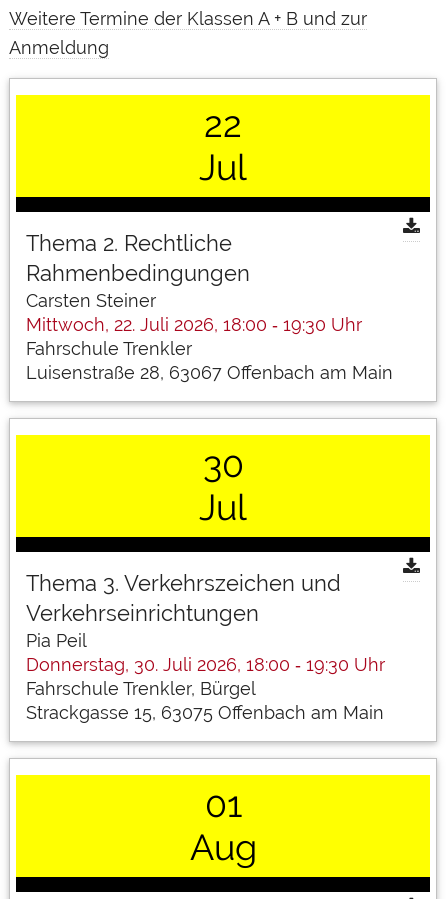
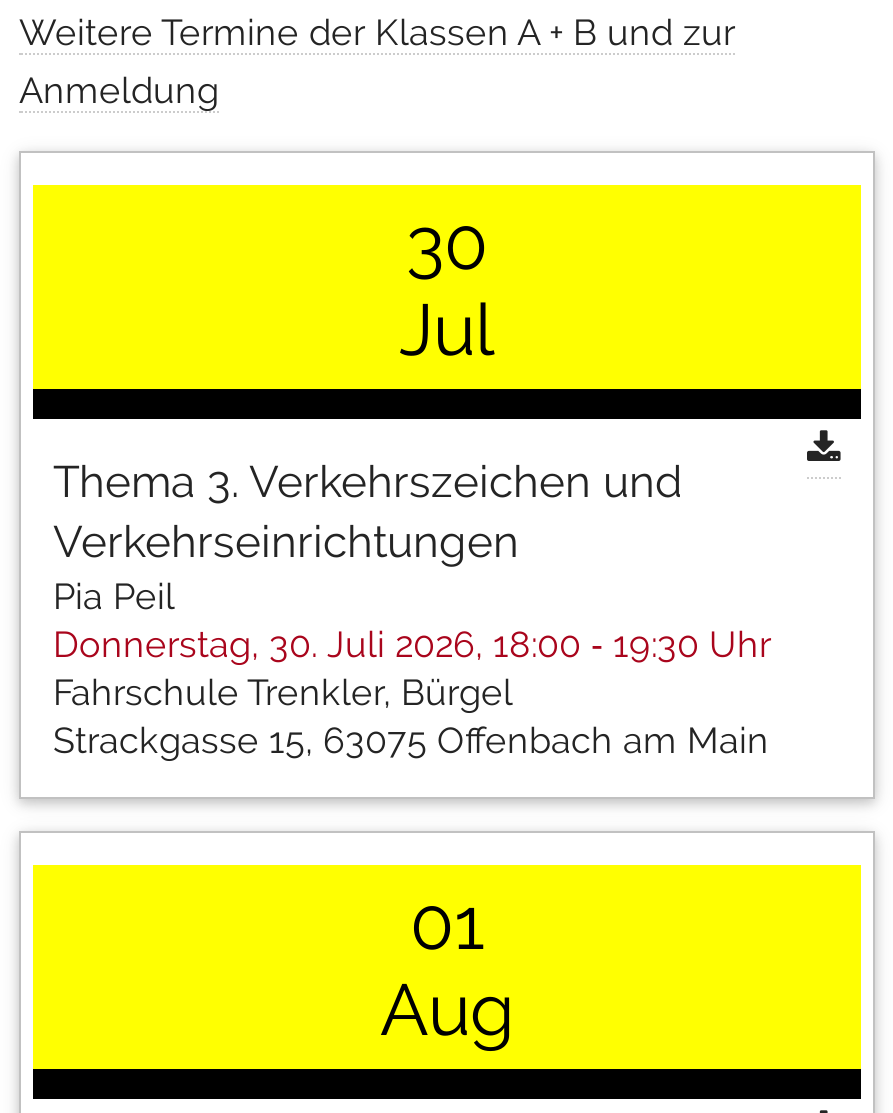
[26,103,393,383] 22 | Jul | Thema 2. Rechtliche | Rahmenbedingungen | Carsten Steiner | Mittwoch, 22. Juli 2026, 18:00 ‐ 19:30 Uhr | Fahrschule Trenkler | Luisenstraße 28, 63067 Offenbach am Main -> none

